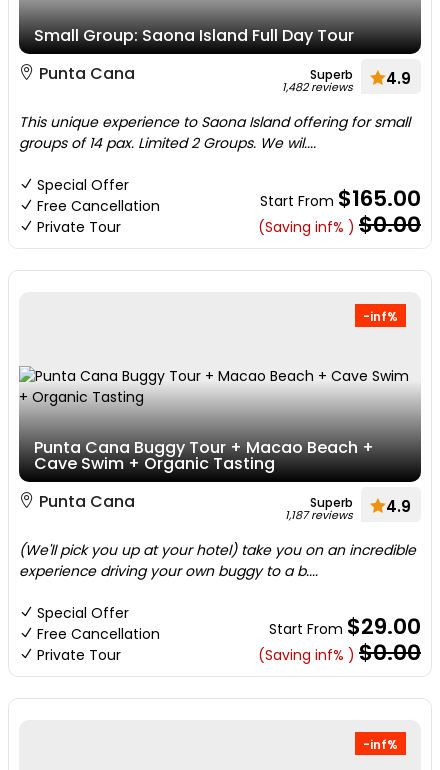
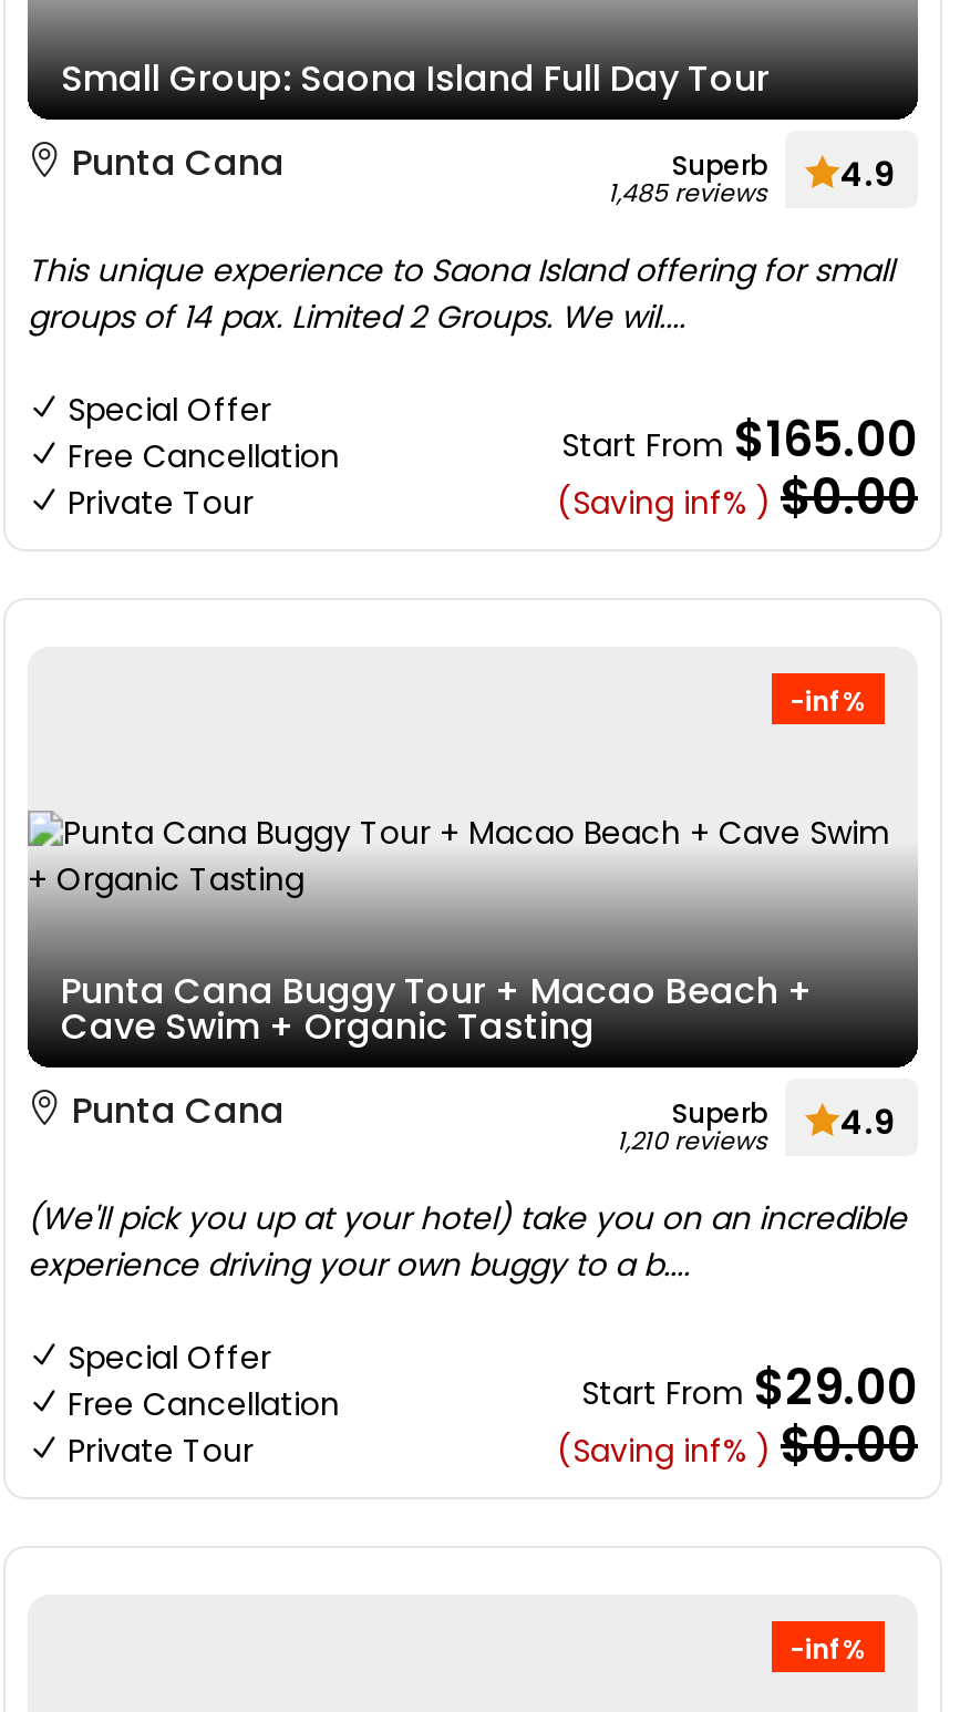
[282,79,353,95] 1,482 reviews -> [608,175,767,210] 1,485 reviews
[285,507,353,523] 1,187 reviews -> [617,1123,767,1158] 1,210 reviews

